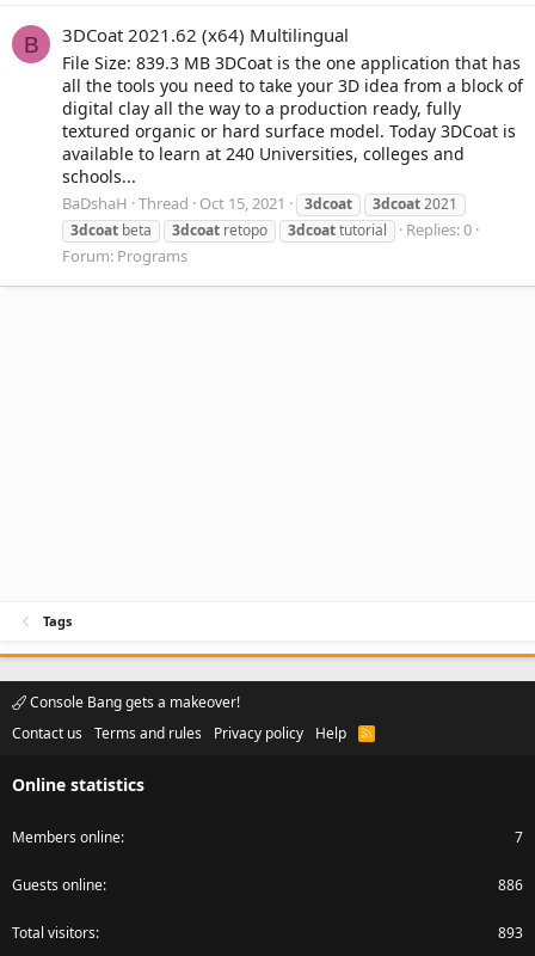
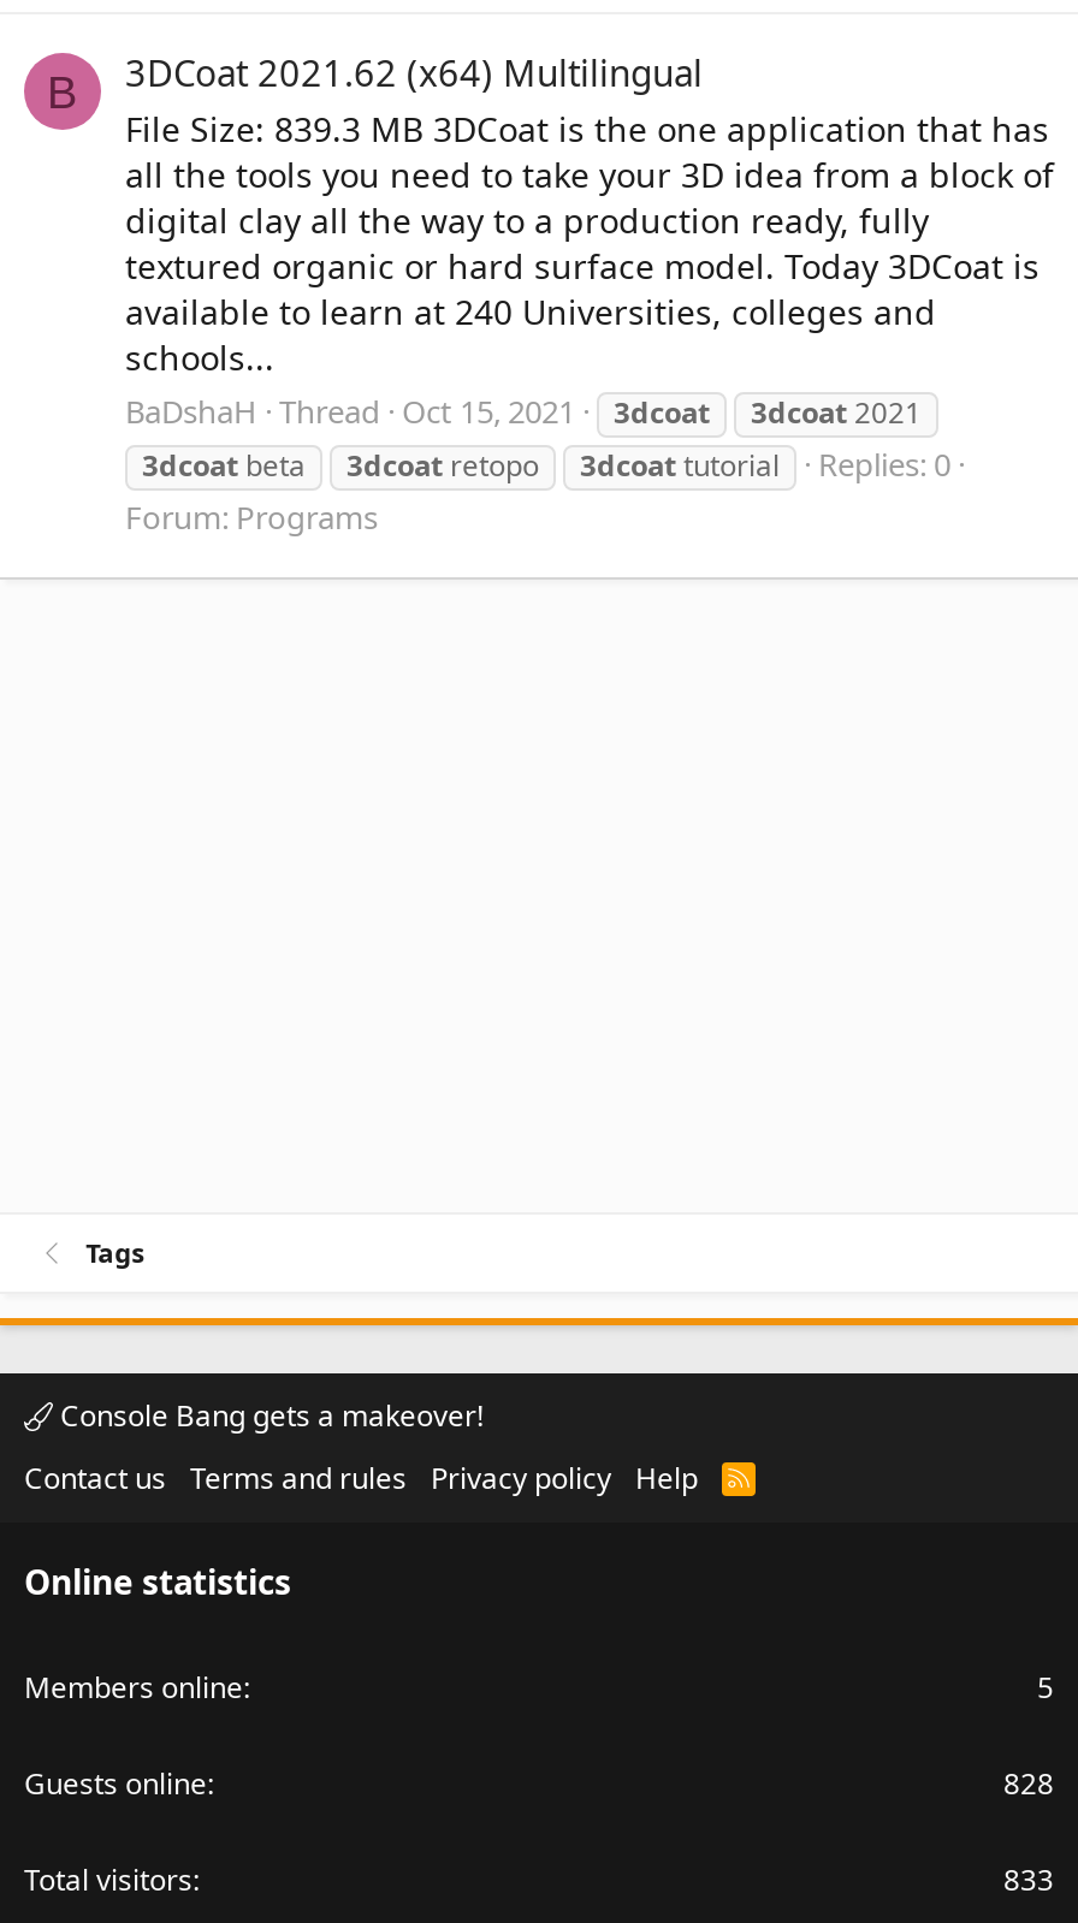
[515,827,523,847] 7 -> [1037,1667,1054,1708] 5
[498,875,523,895] 886 -> [1003,1763,1054,1804] 828
[498,923,523,943] 893 -> [1003,1860,1054,1900] 833

